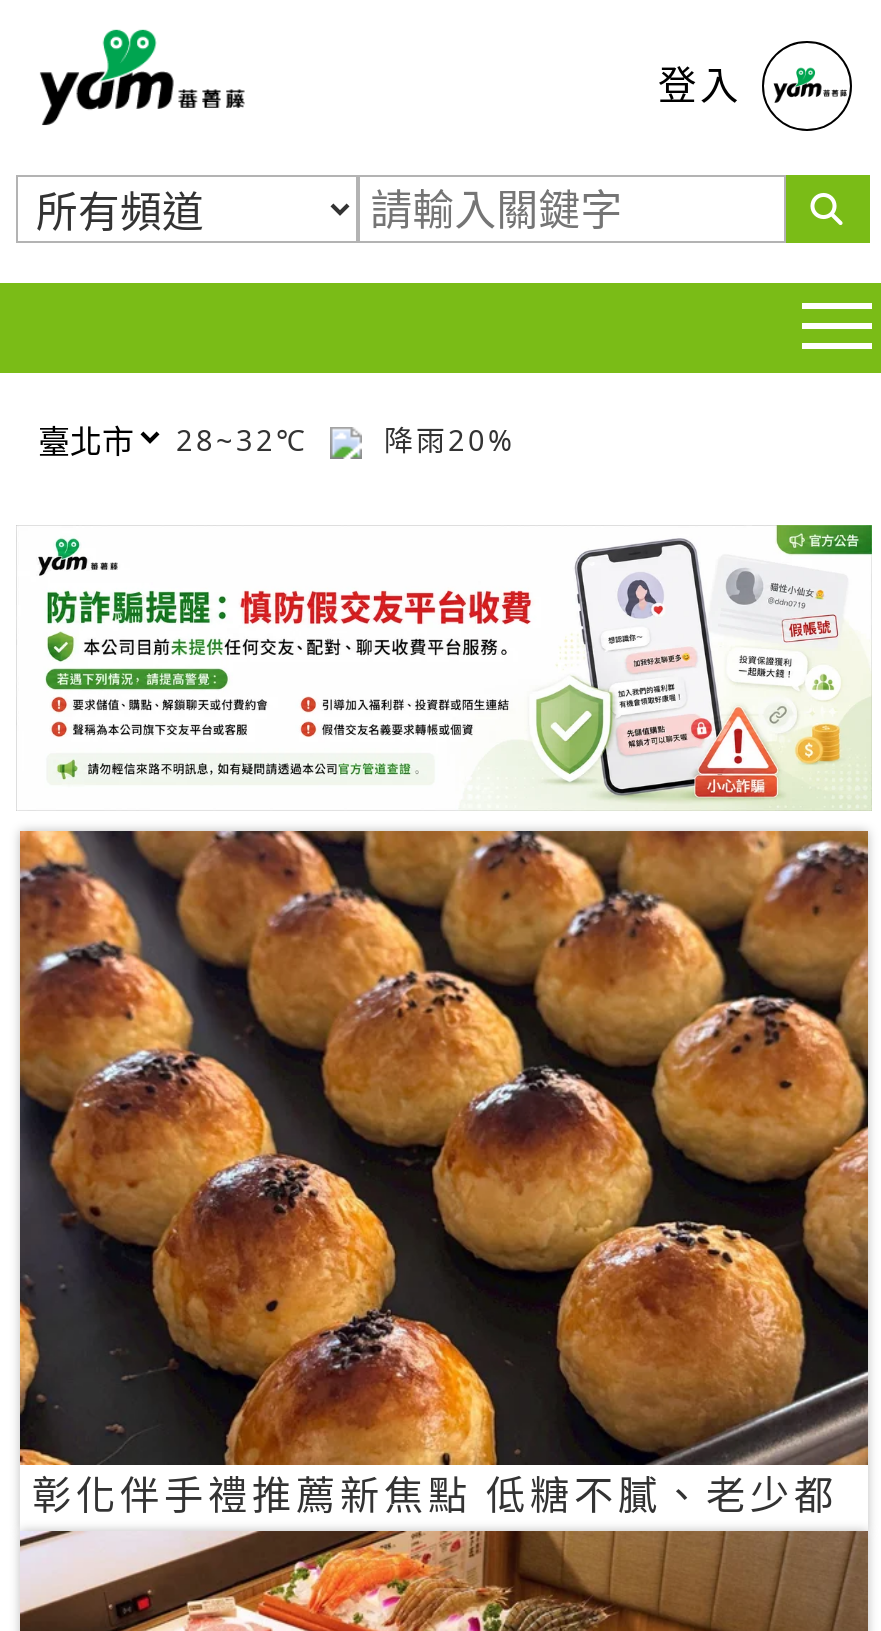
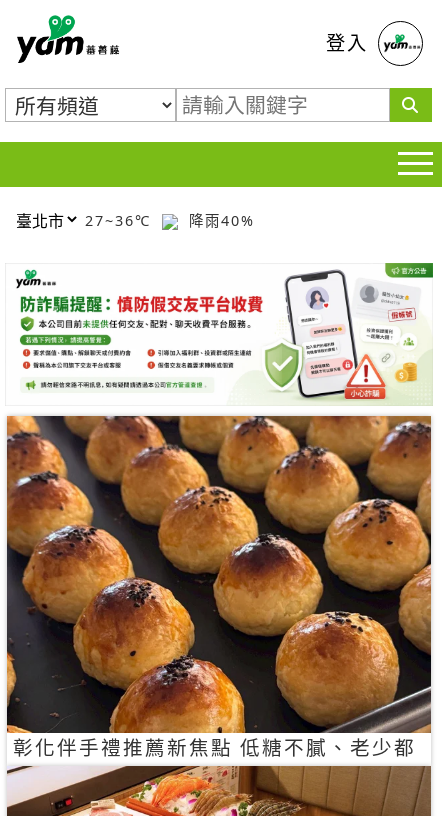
[176,420,320,458] 28~32℃ -> [85,210,157,229] 27~36℃
[372,420,516,458] 降雨20% -> [183,210,255,229] 降雨40%

